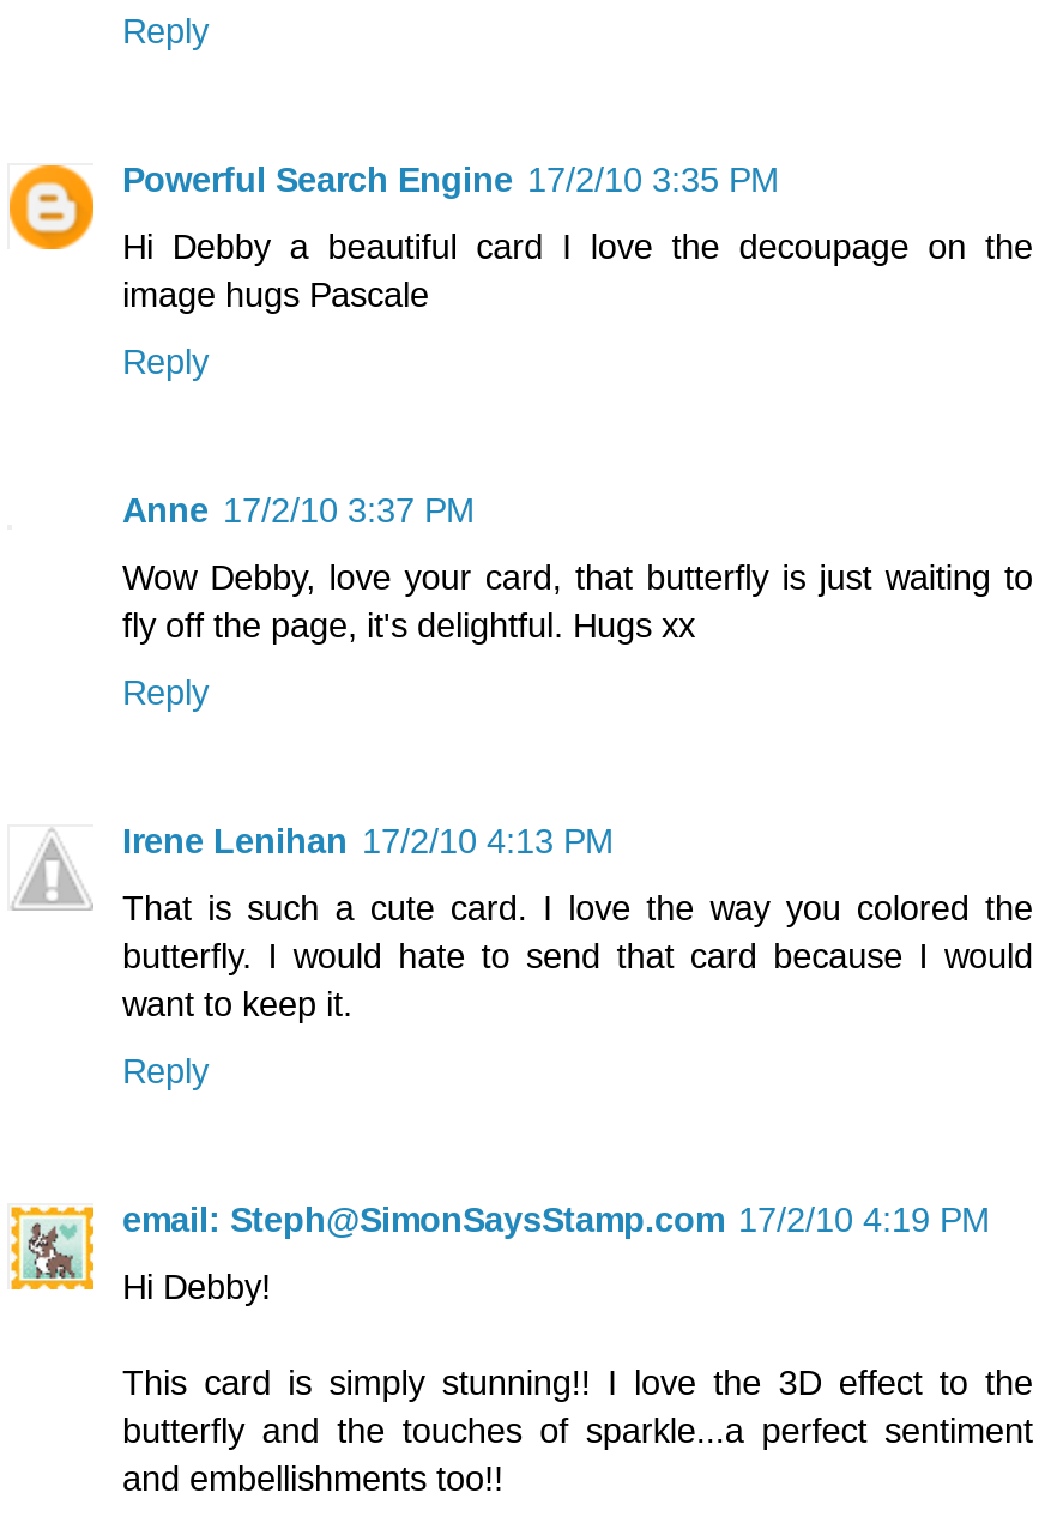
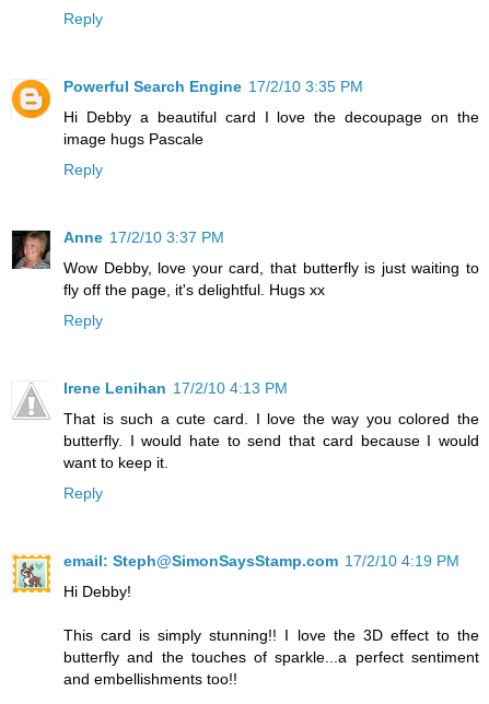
none -> [10,228,51,270] [image]

